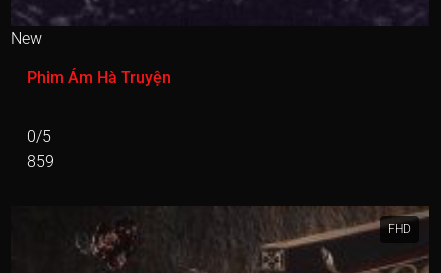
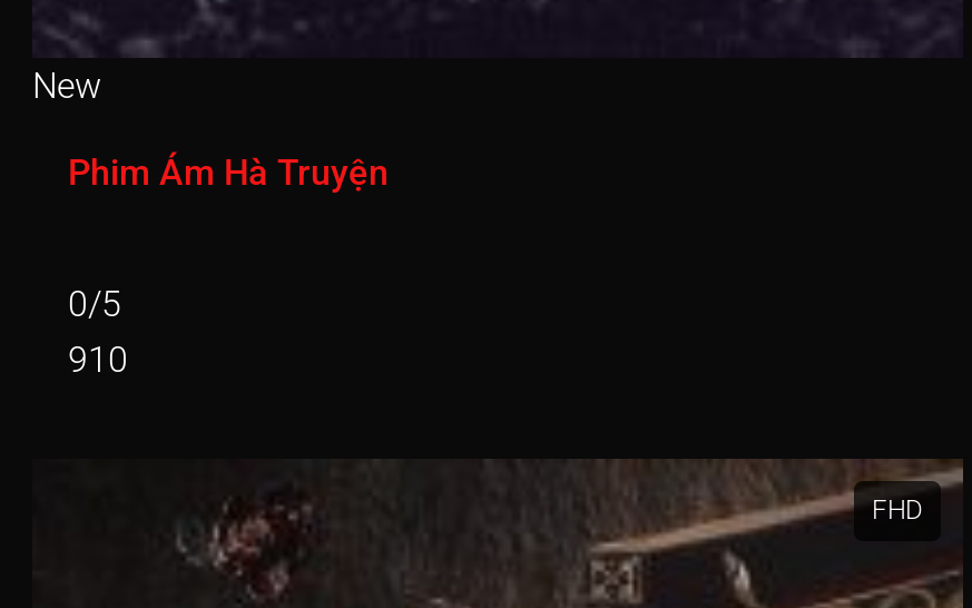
[27,152,54,171] 859 -> [68,339,128,382] 910

